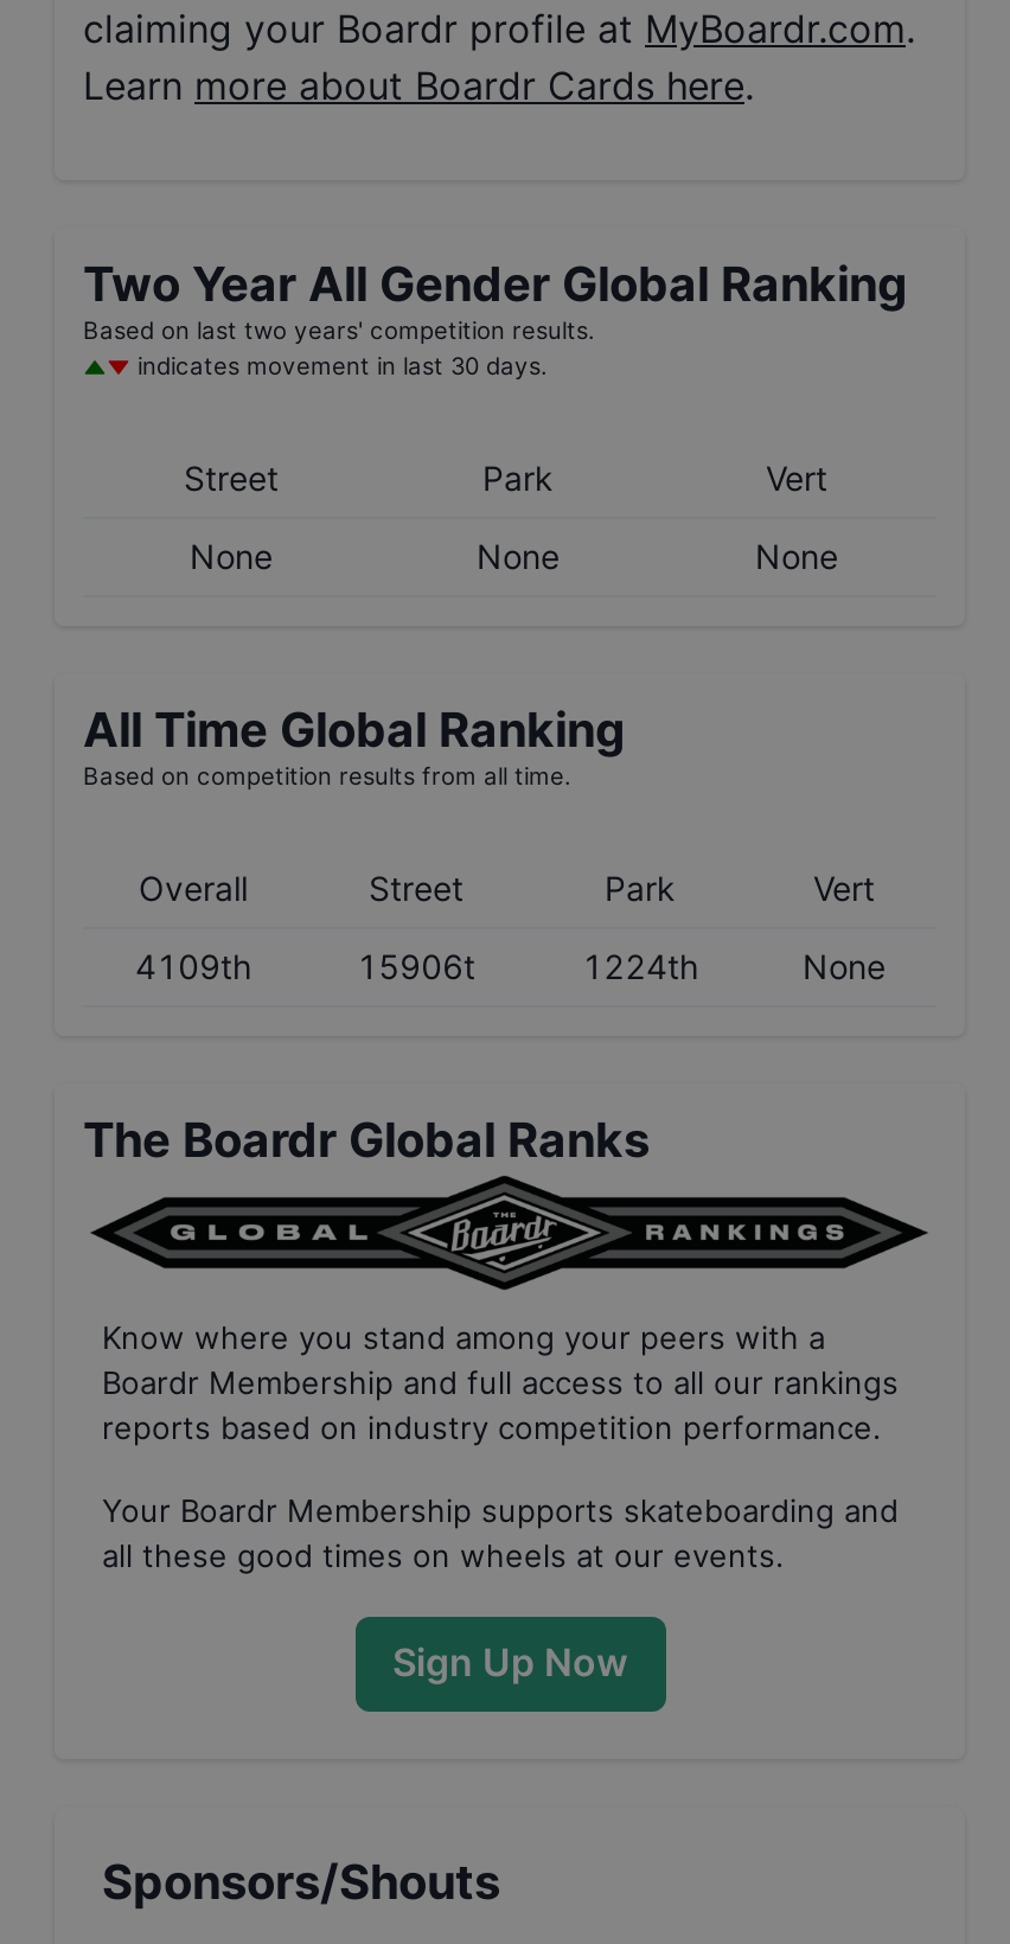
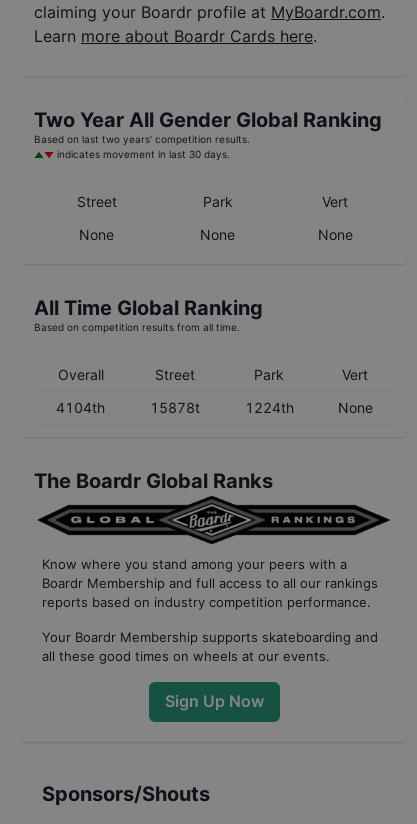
[135,946,475,986] 4109th | 15906t -> [56,399,199,416] 4104th | 15878t

